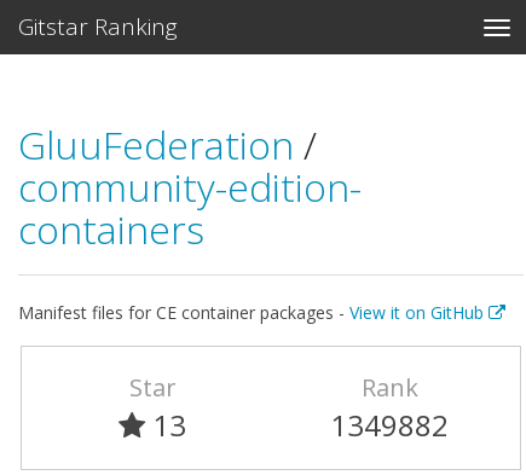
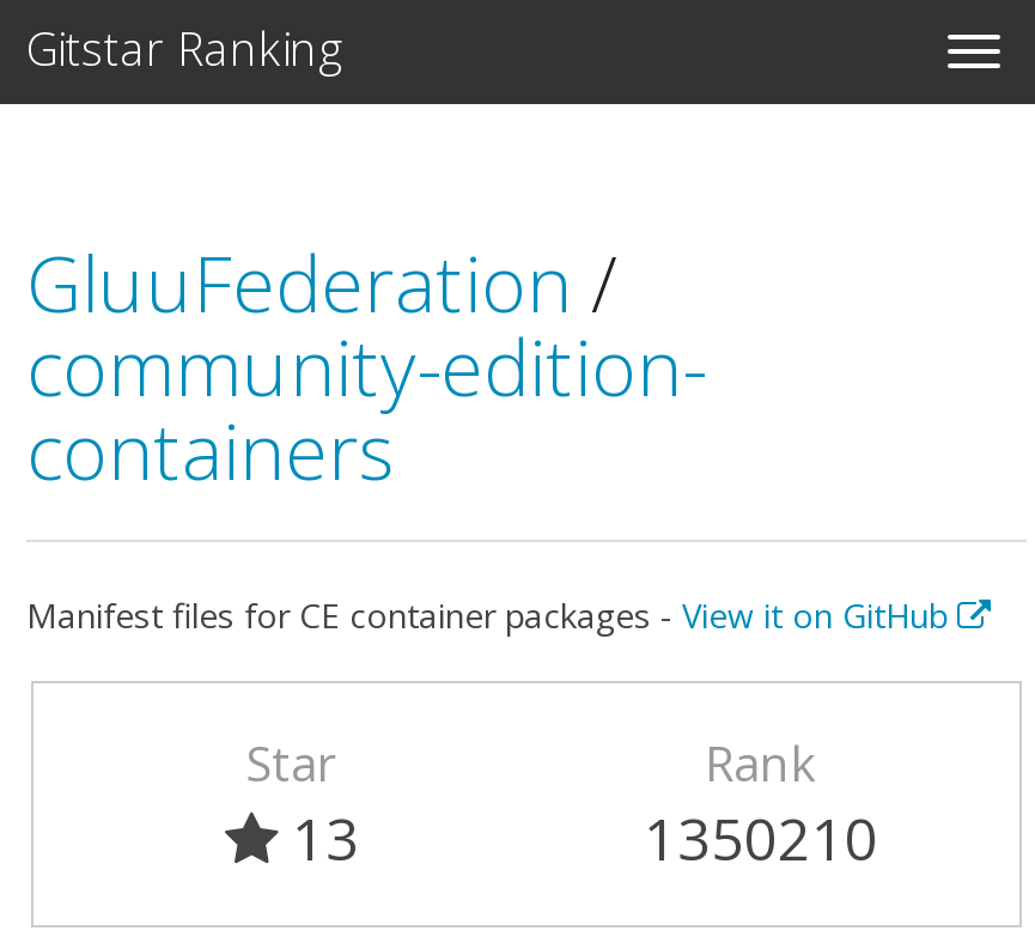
[330,405,449,445] 1349882 -> [644,798,878,877] 1350210

